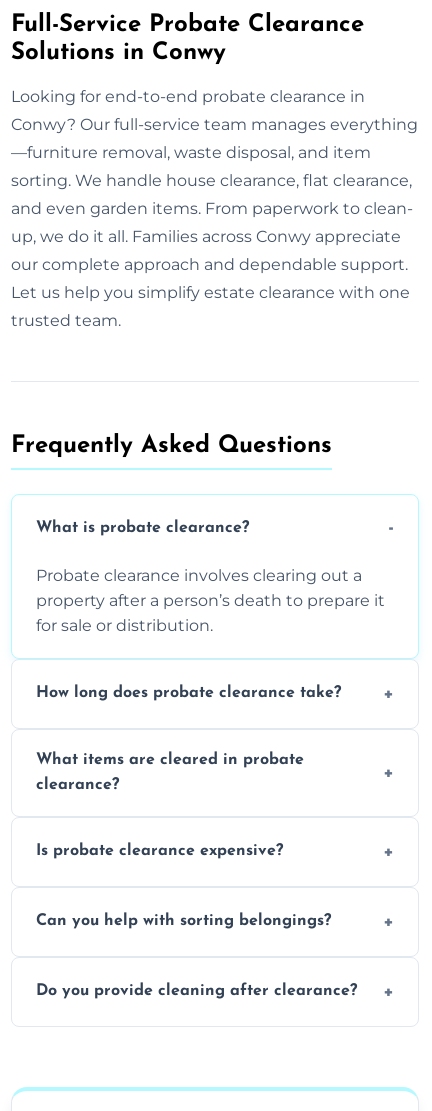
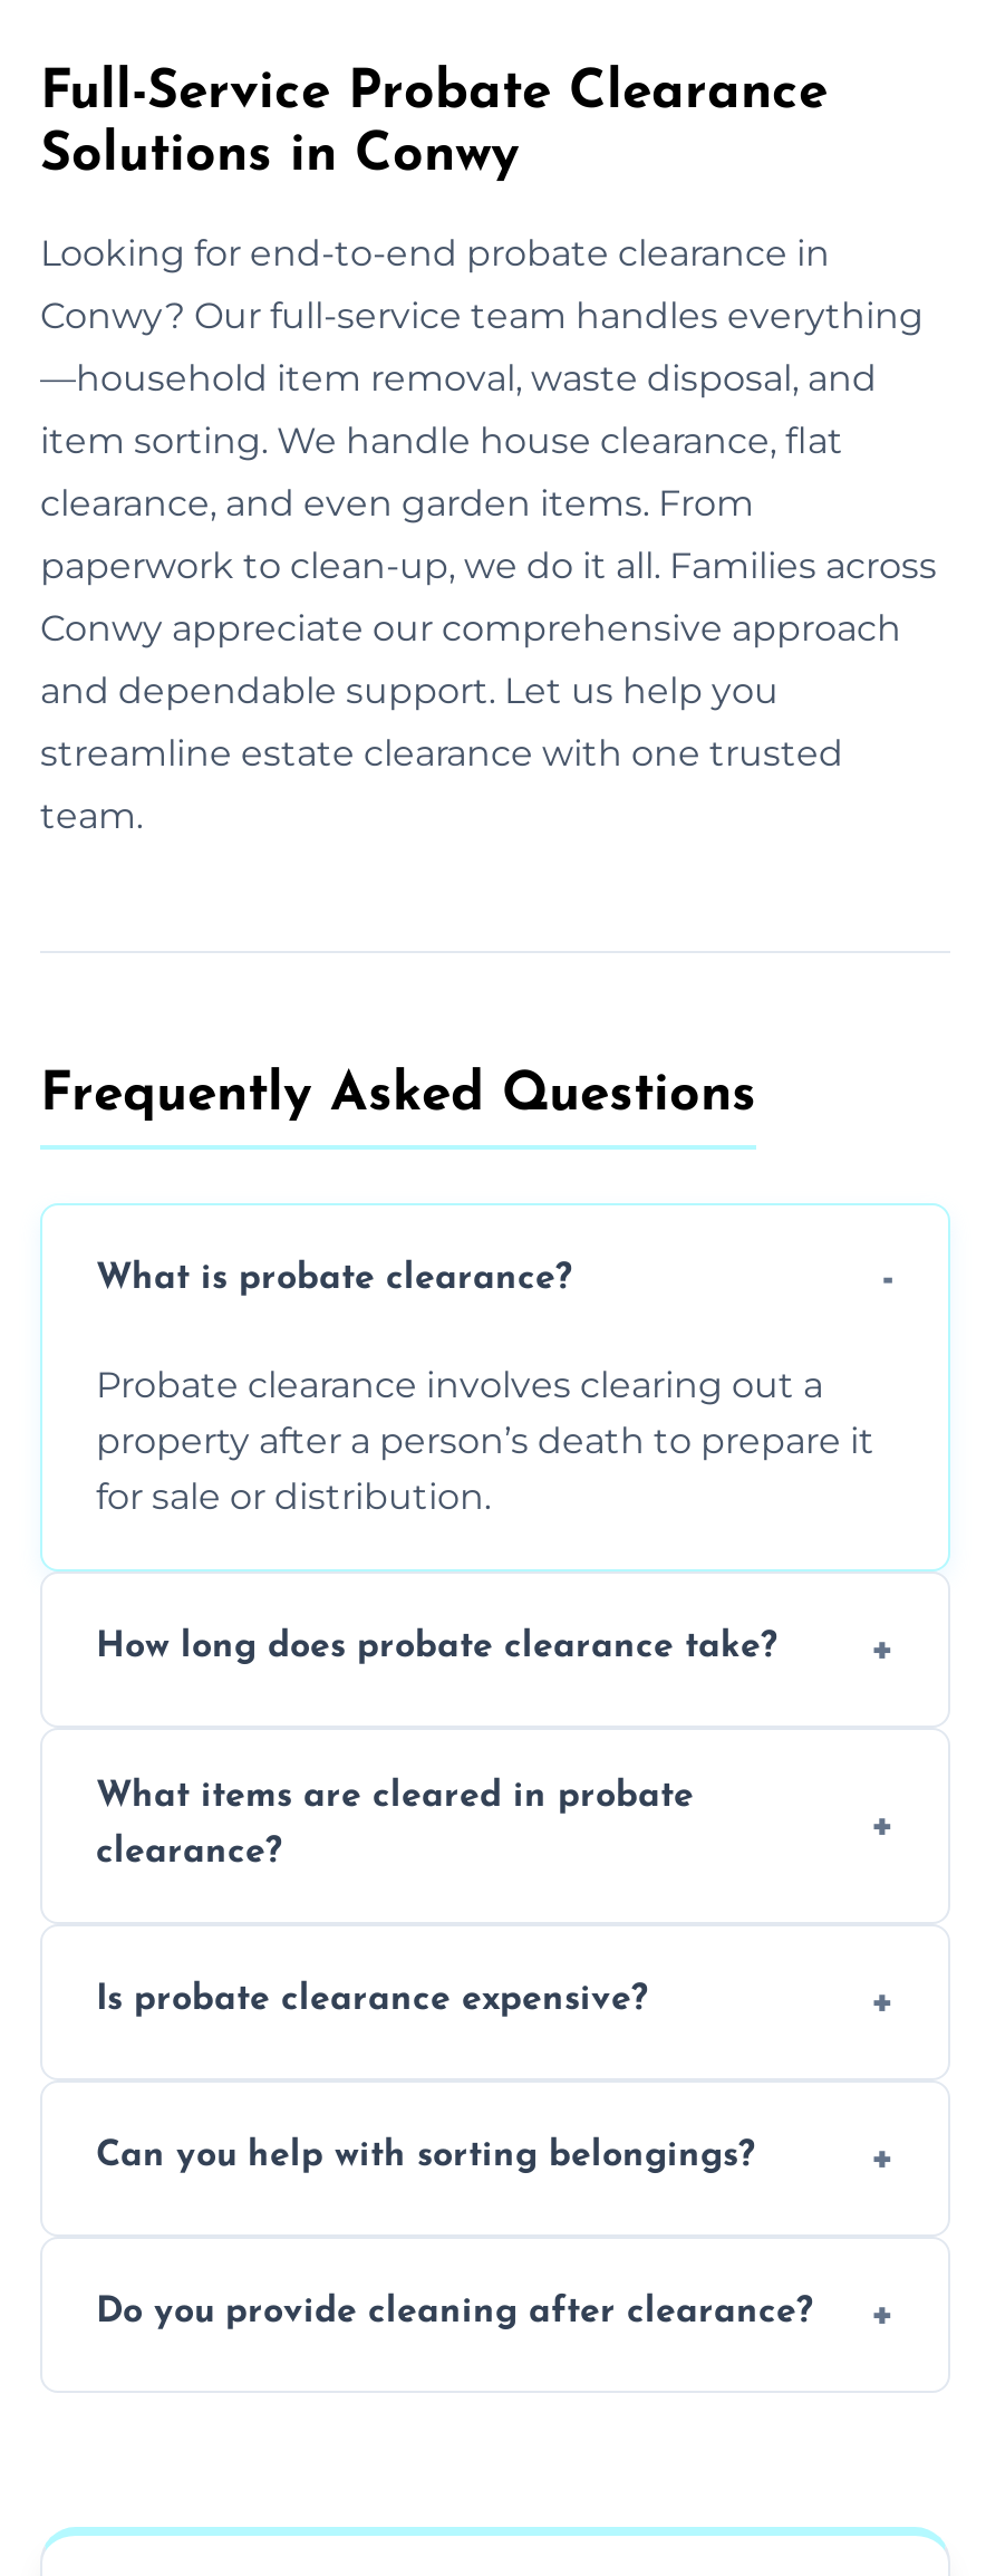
[11,115,418,330] Conwy? Our full-service team manages everything | —furniture removal, waste disposal, and item | sorting. We handle house clearance, flat clearance, | and even garden items. From paperwork to clean- | up, we do it all. Families across Conwy appreciate | our complete approach and dependable support. | Let us help you simplify estate clearance with one | trusted team. -> [40,294,937,836] Conwy? Our full-service team handles everything | —household item removal, waste disposal, and | item sorting. We handle house clearance, flat | clearance, and even garden items. From | paperwork to clean-up, we do it all. Families across | Conwy appreciate our comprehensive approach | and dependable support. Let us help you | streamline estate clearance with one trusted | team.

